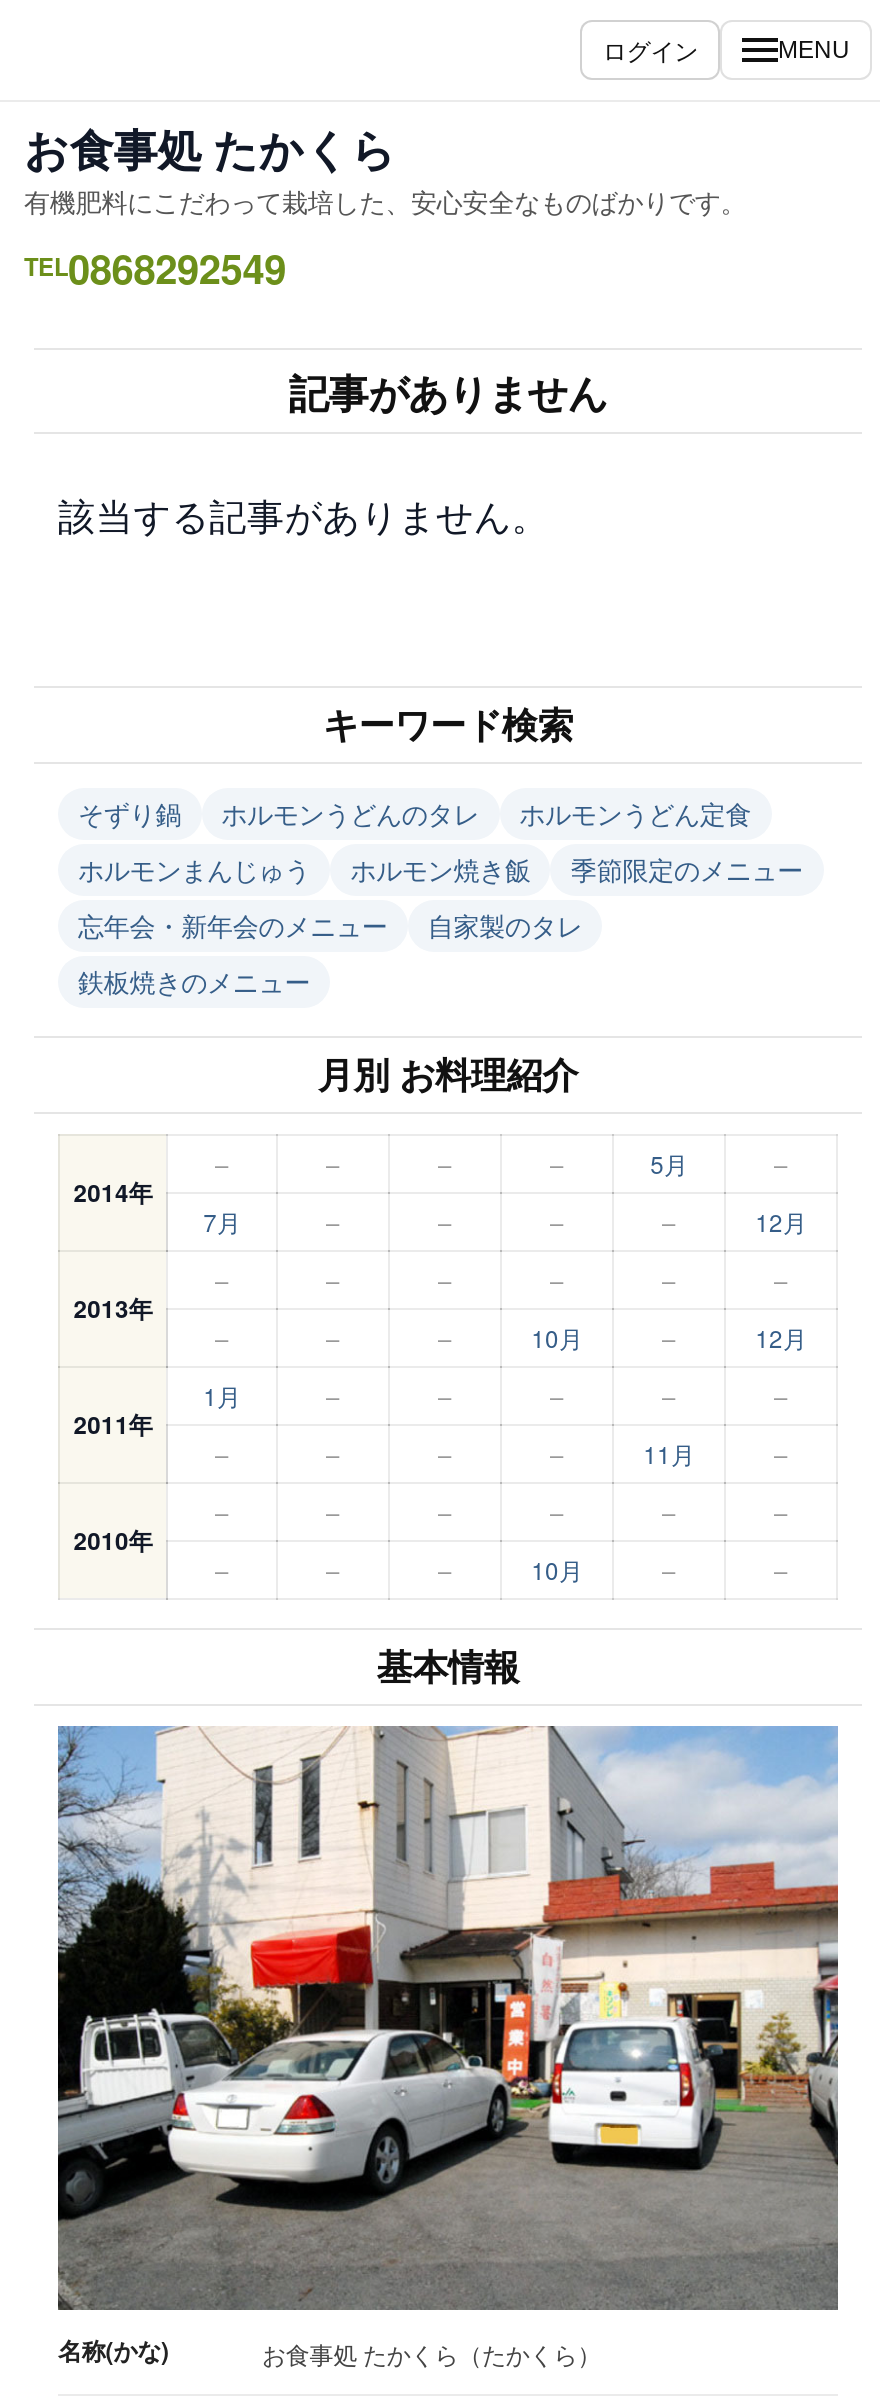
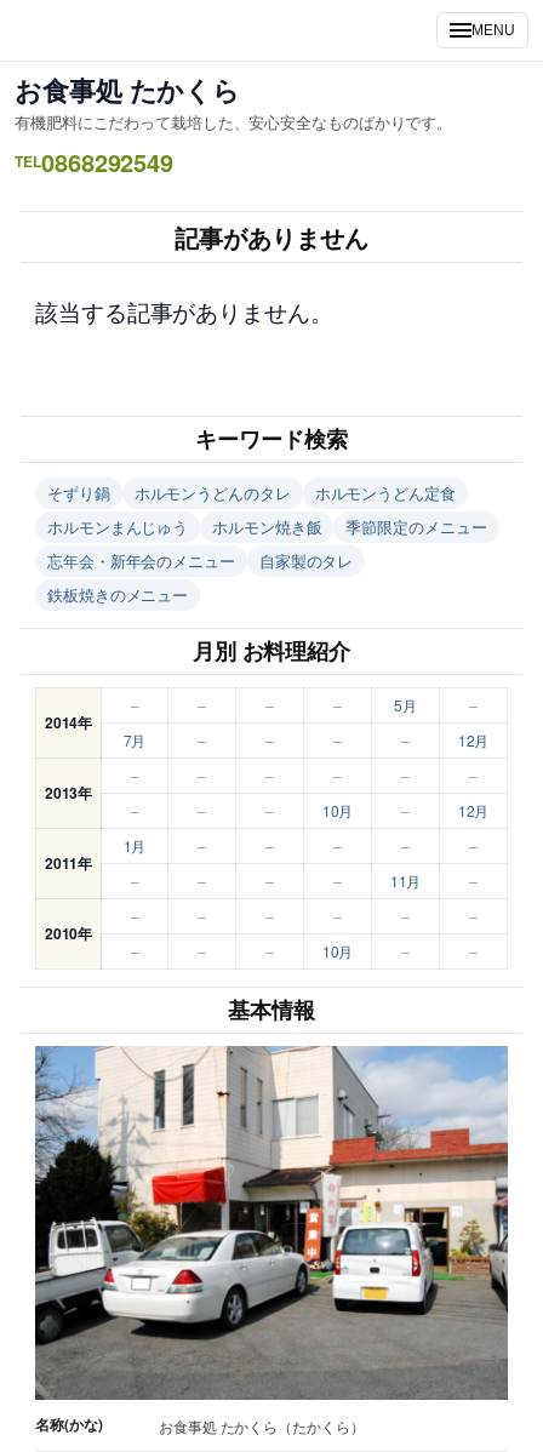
[603,32,698,66] ログイン -> none

